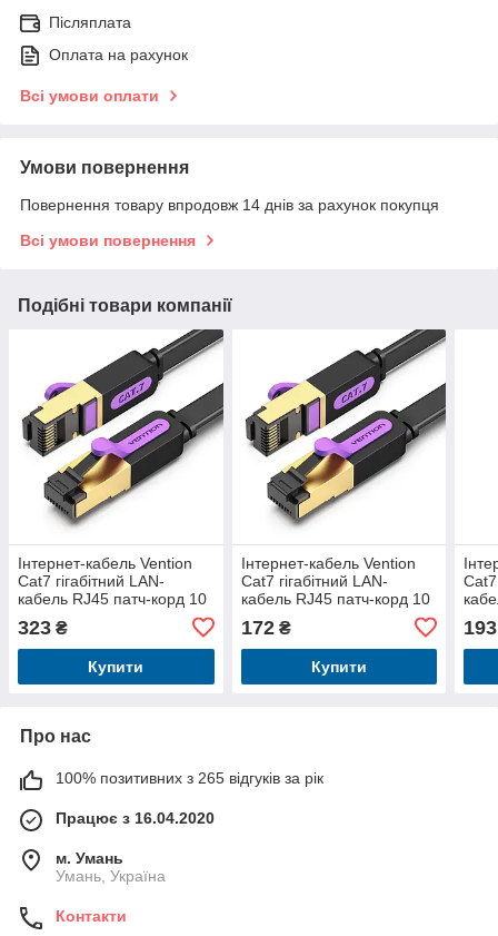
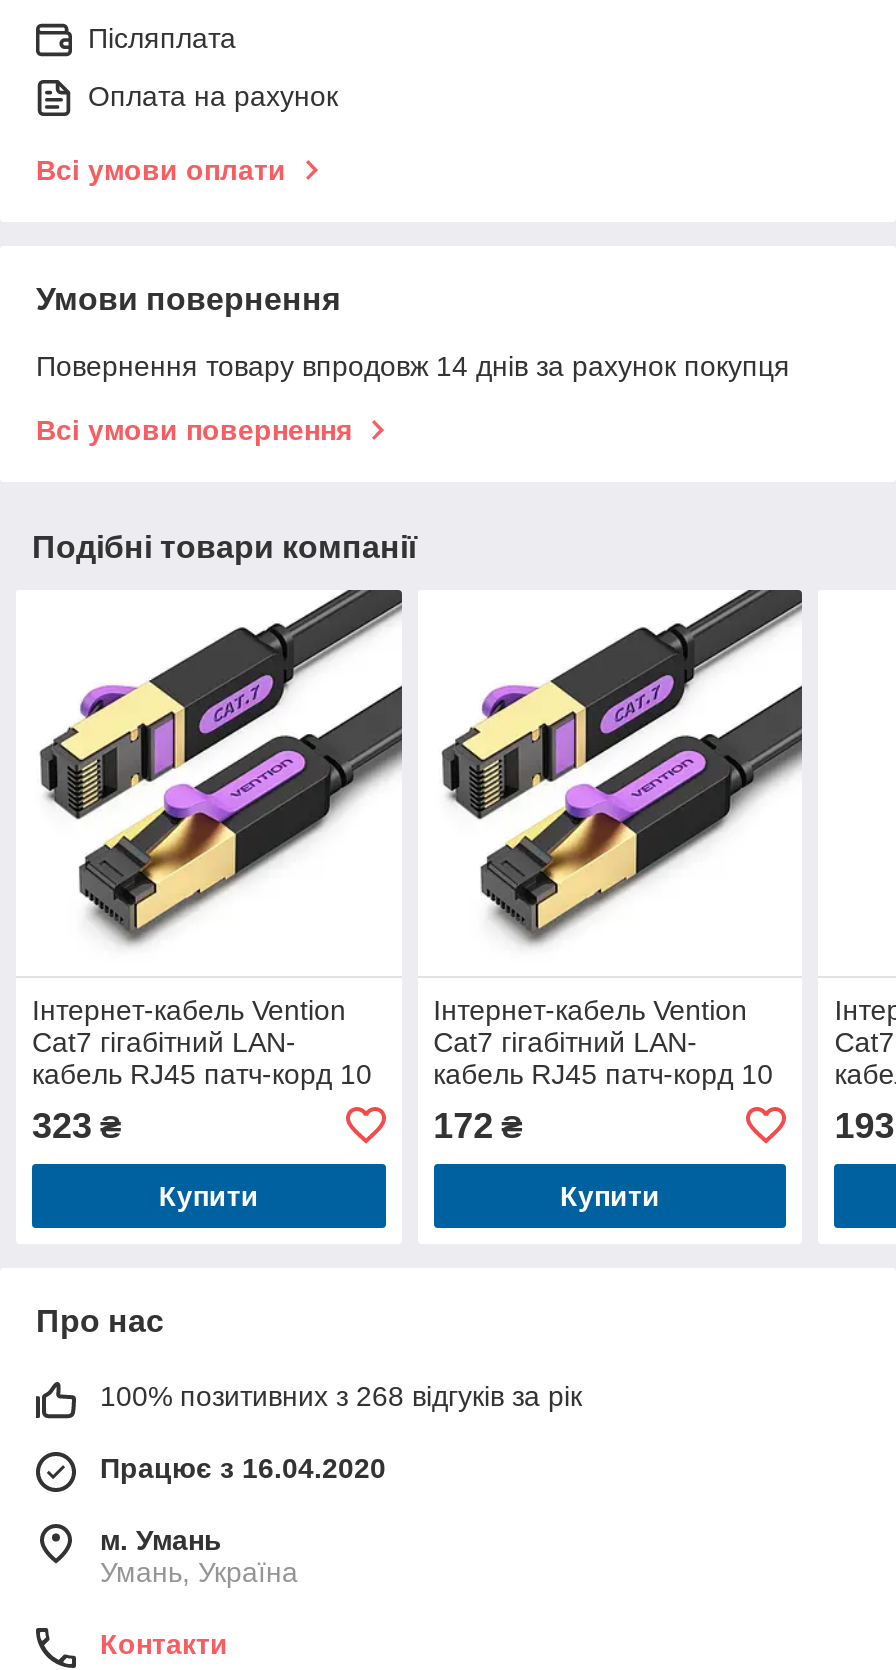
[56,769,323,787] 100% позитивних з 265 відгуків за рік -> [100,1380,582,1412] 100% позитивних з 268 відгуків за рік

